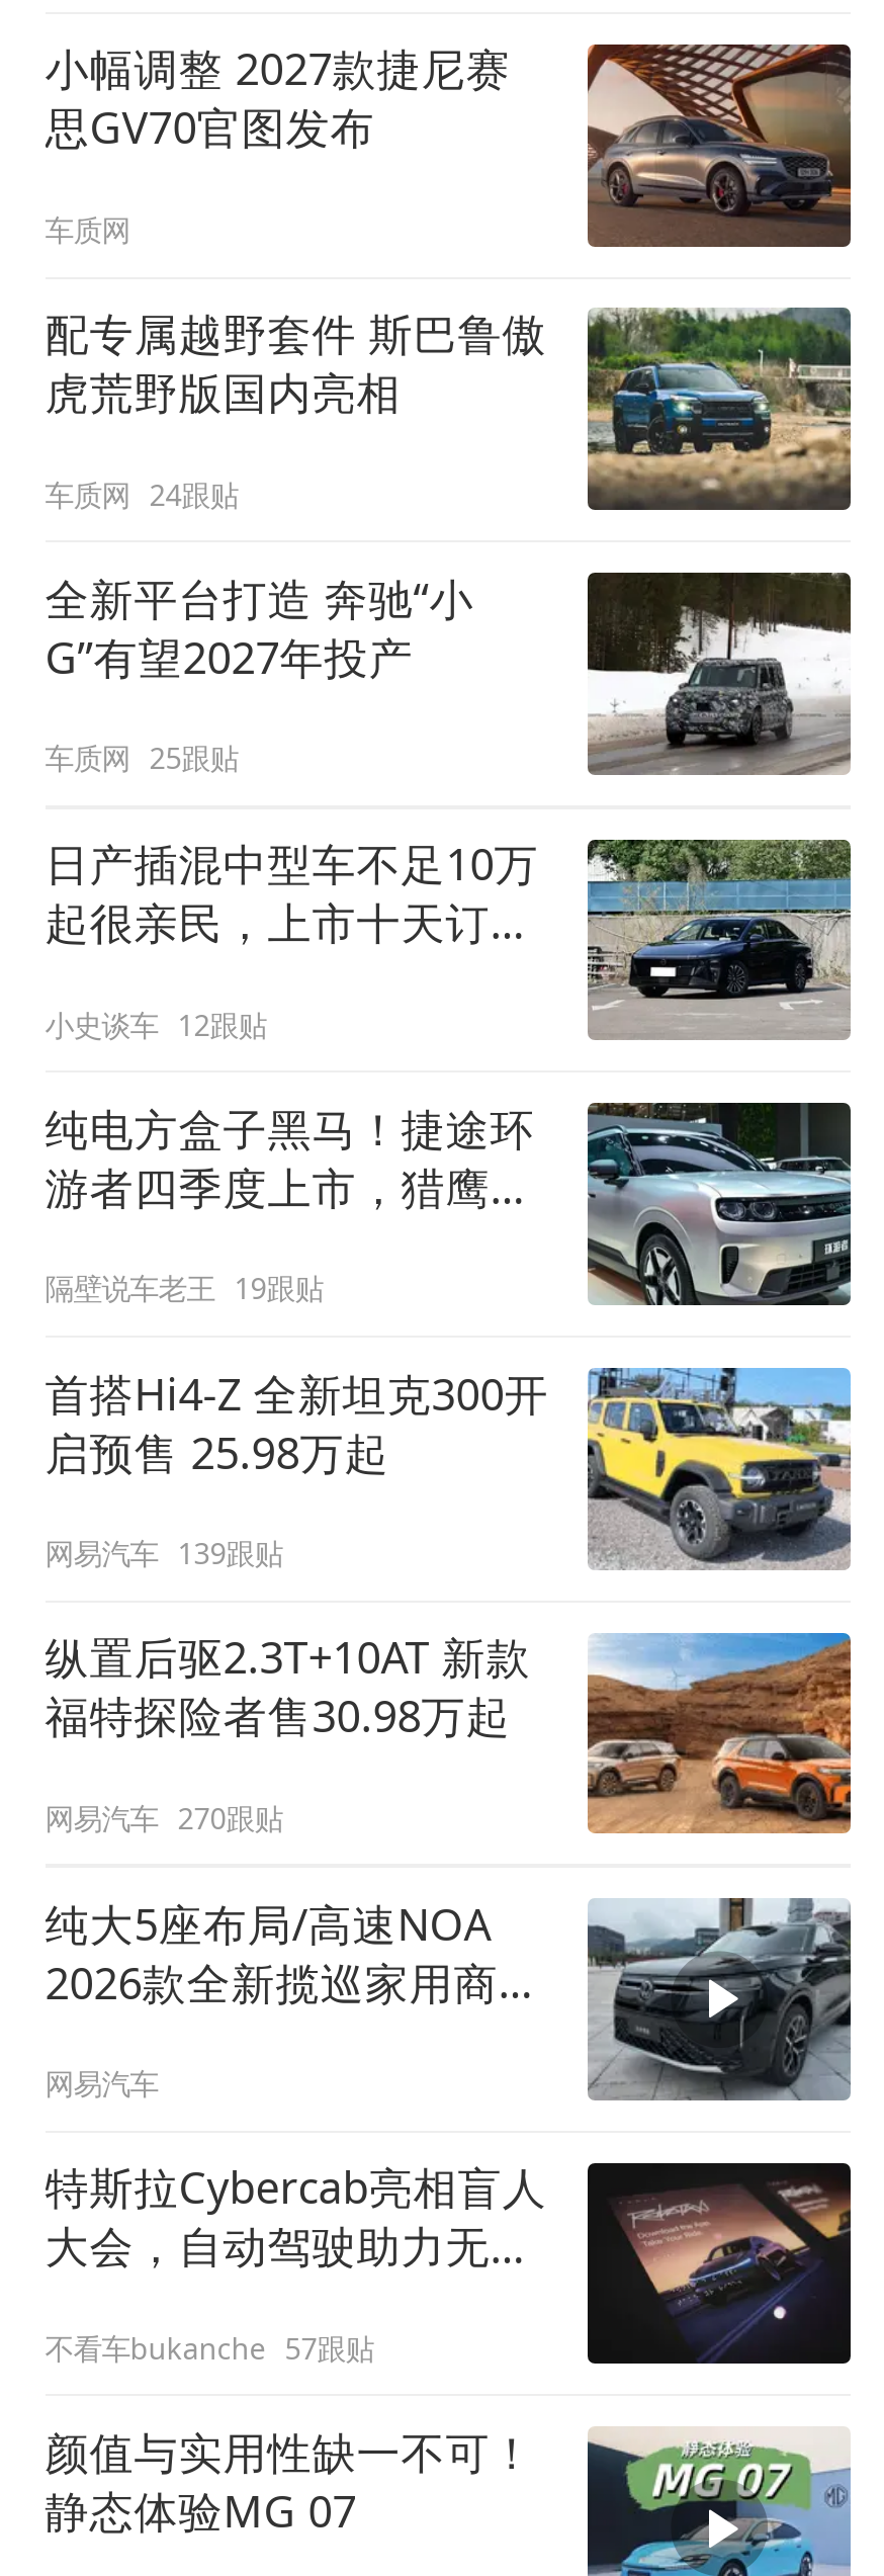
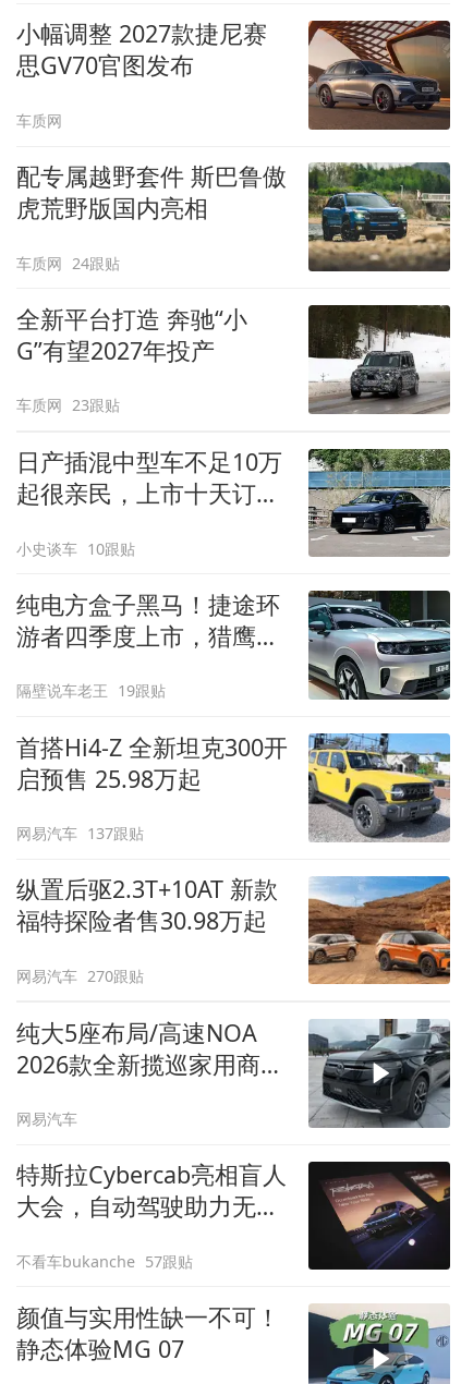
[45,739,238,777] 车质网 25跟贴 -> [16,395,120,415] 车质网 23跟贴
[45,1005,267,1044] 小史谈车 12跟贴 -> [16,538,135,559] 小史谈车 10跟贴
[45,1534,283,1572] 网易汽车 139跟贴 -> [16,823,144,843] 网易汽车 137跟贴

